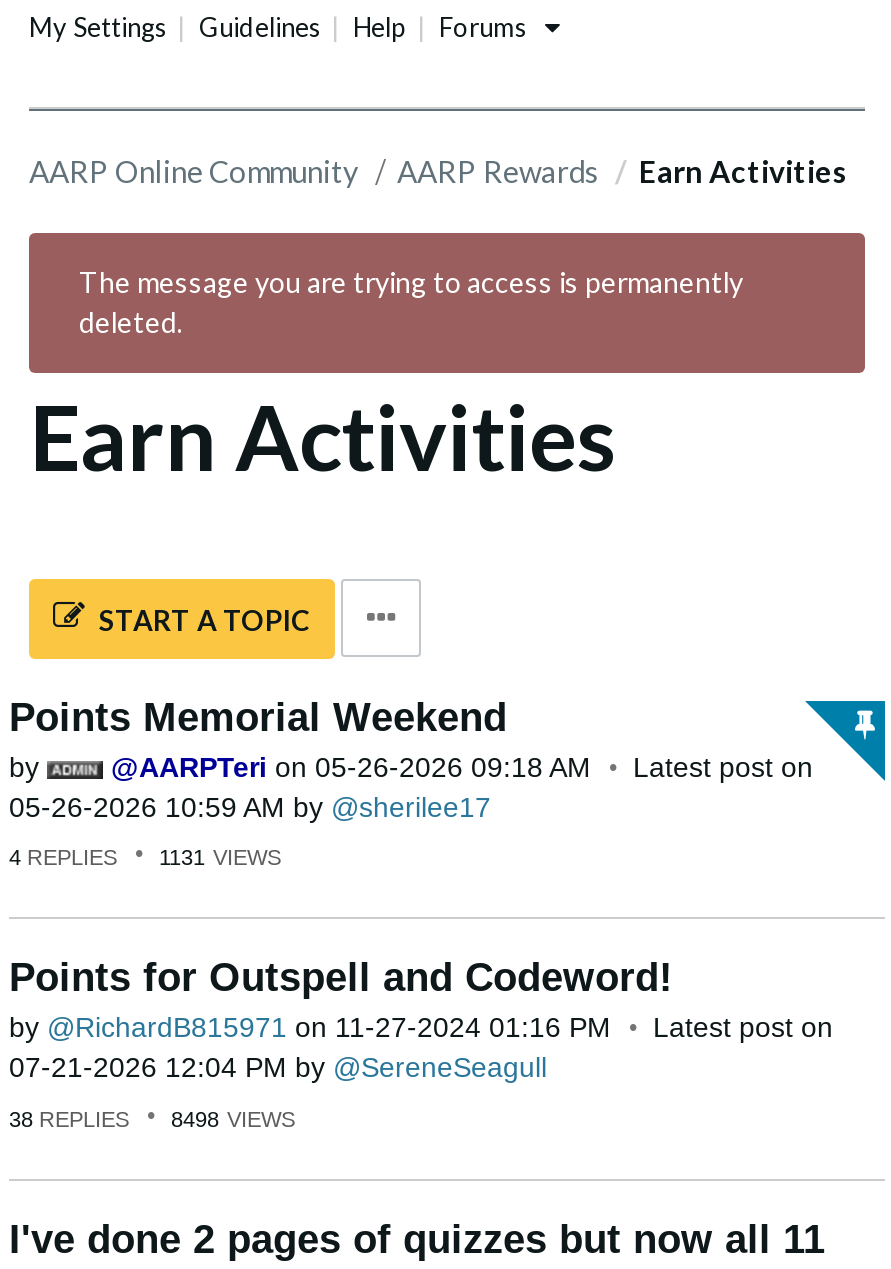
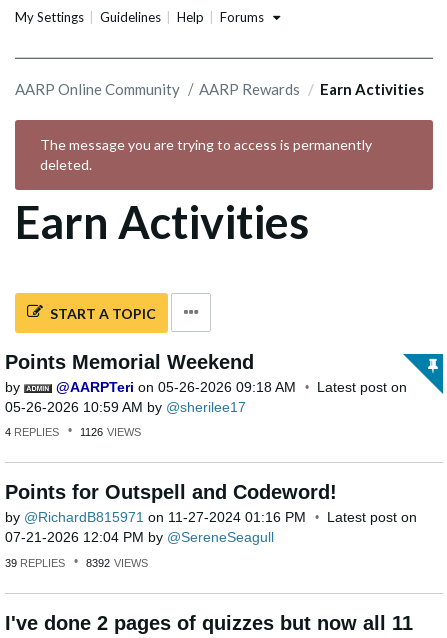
[9,845,281,869] 4 REPLIES 1131 VIEWS -> [5,426,141,438] 4 REPLIES 1126 VIEWS
[9,1106,129,1130] 38 REPLIES -> [5,557,65,569] 39 REPLIES
[171,1106,295,1130] 8498 VIEWS -> [86,557,148,569] 8392 VIEWS

